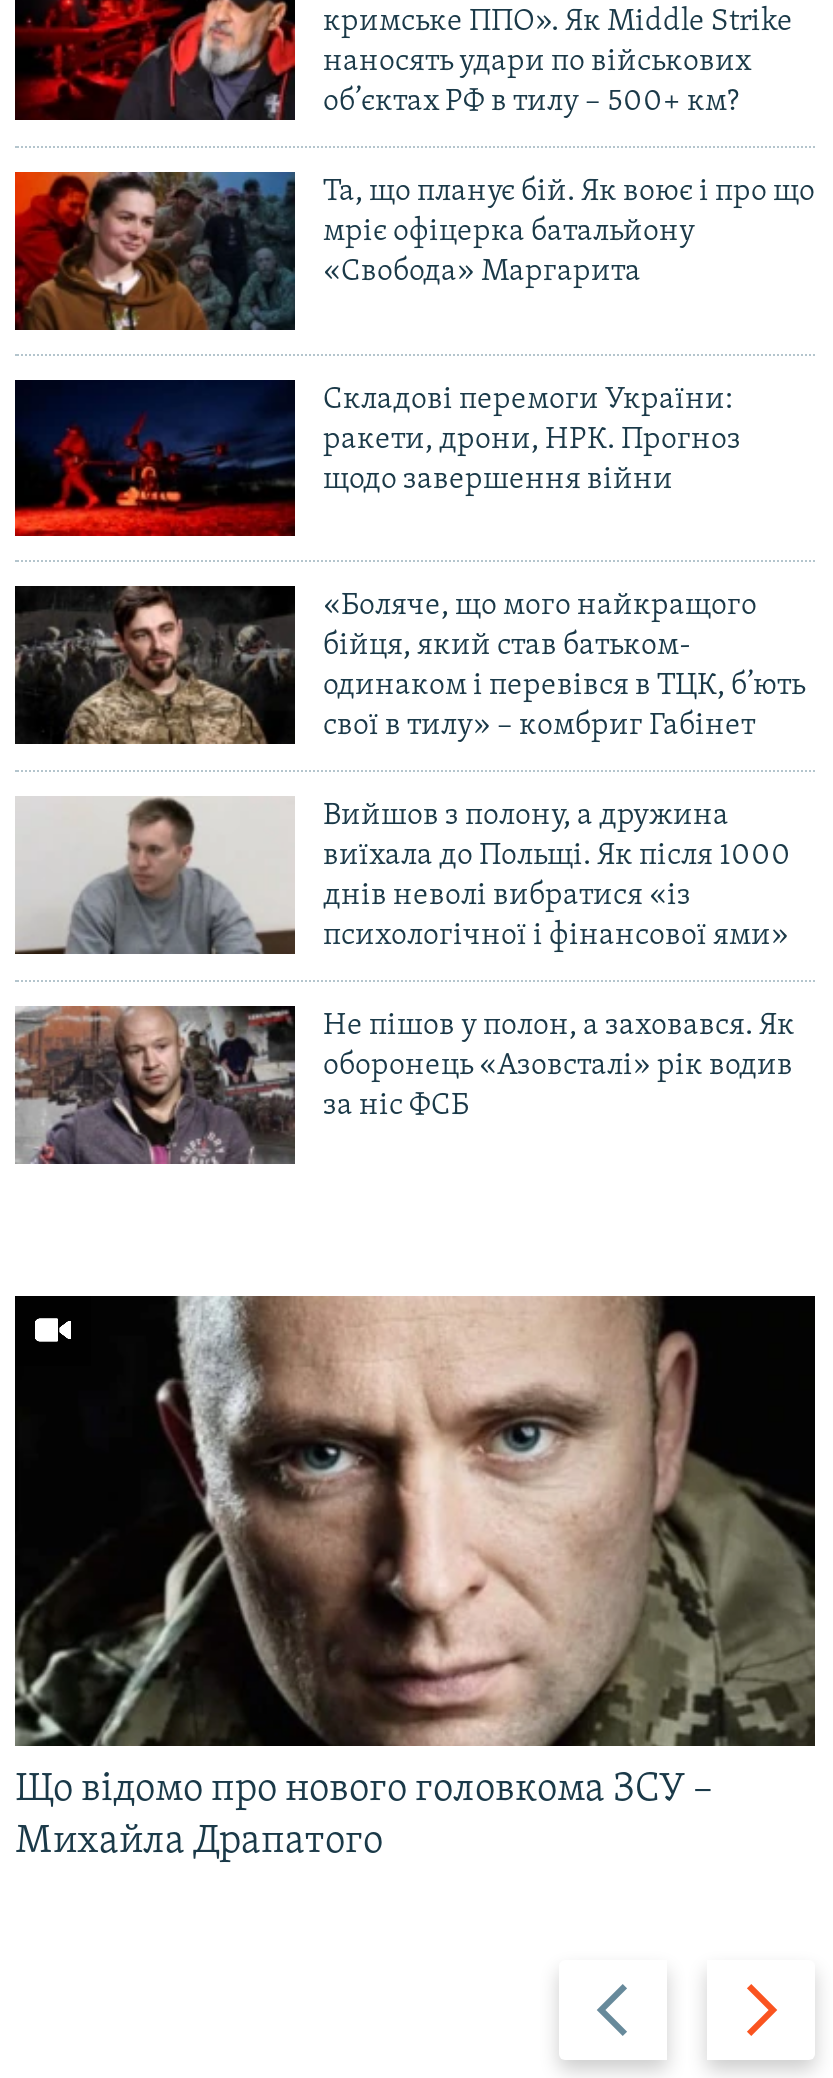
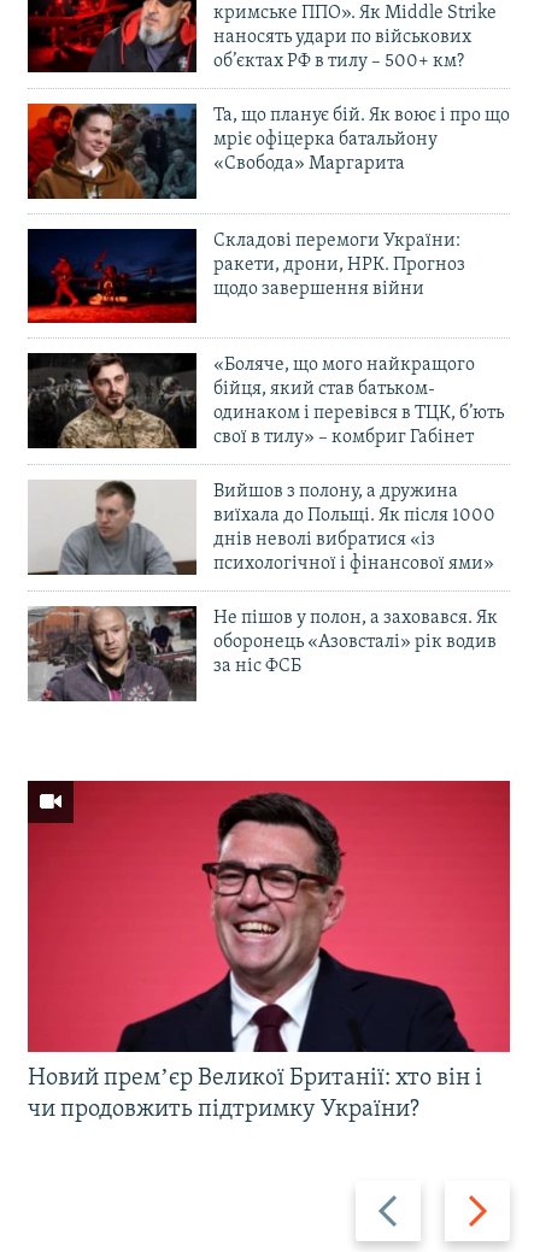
[13,1294,817,1862] [image] | Що відомо про нового головкома ЗСУ – | Михайла Драпатого -> [27,780,511,1122] [image] | Новий премʼєр Великої Британії: хто він і | чи продовжить підтримку України?

